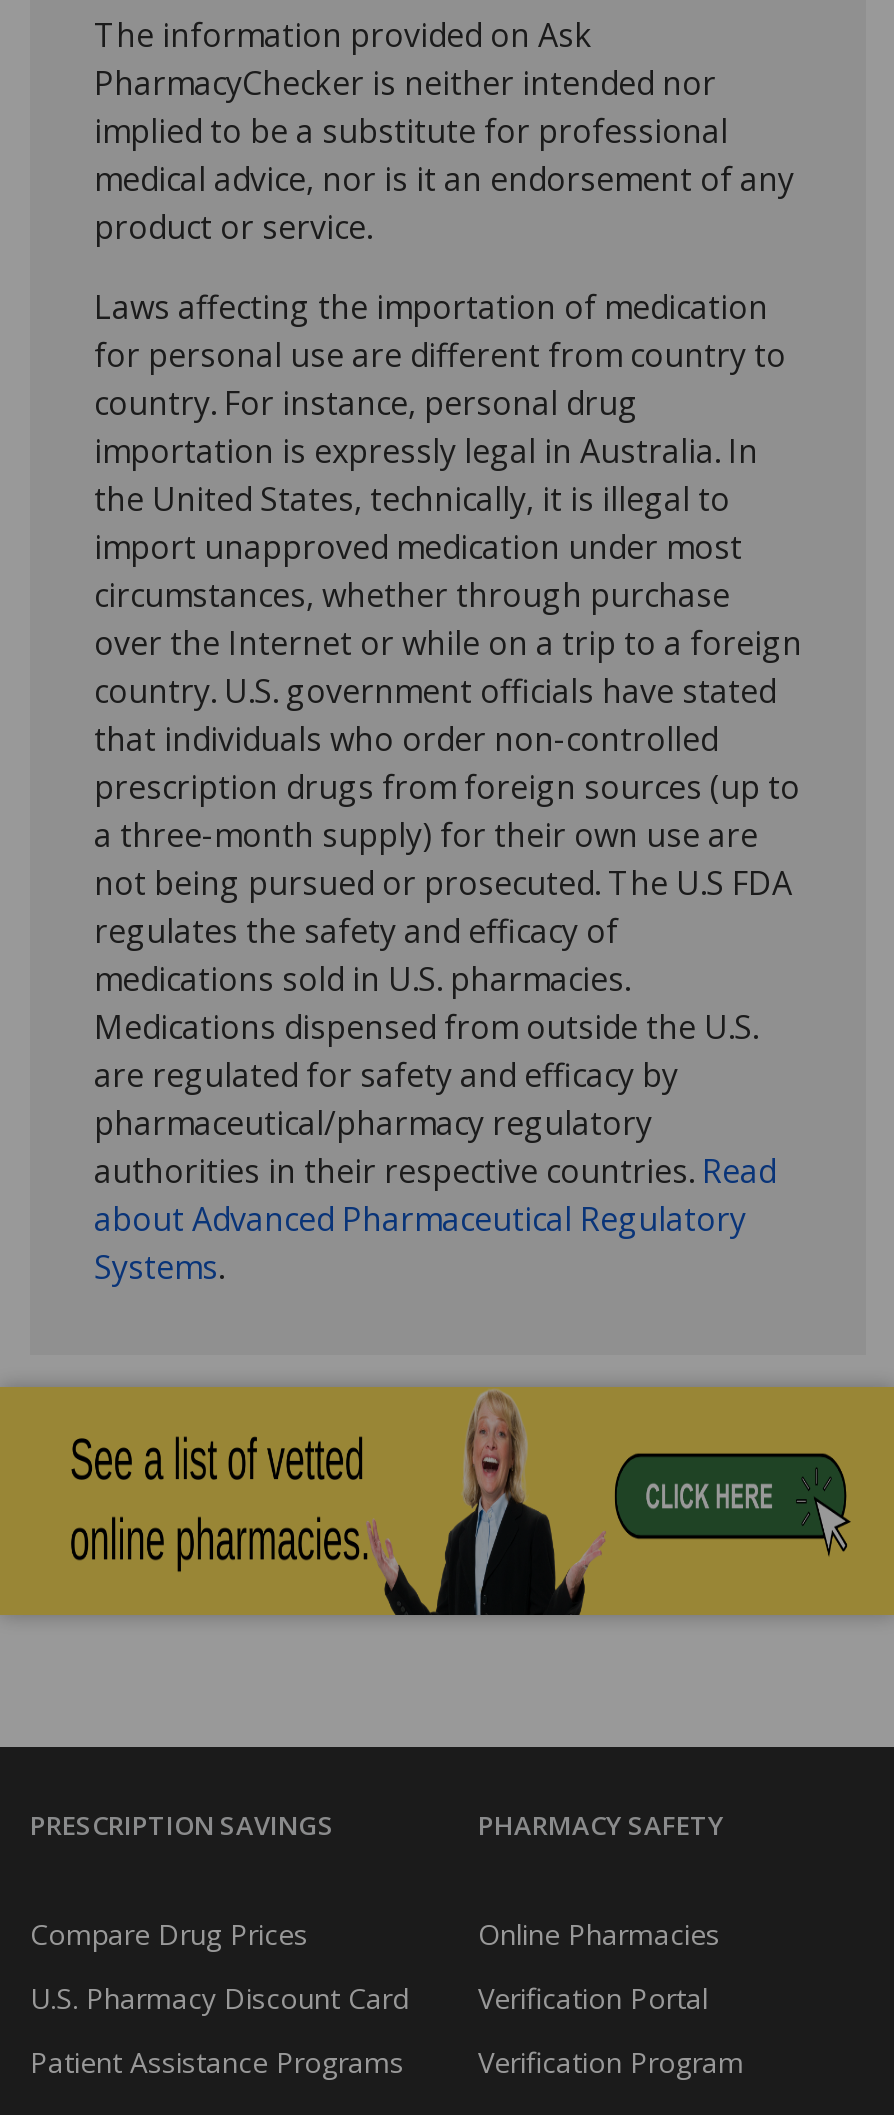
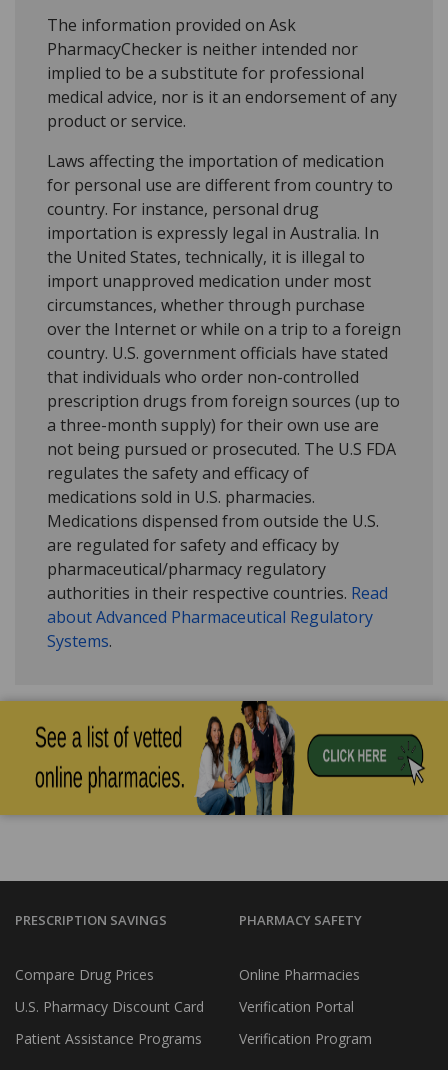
[366,1385,606,1617] [image] -> [184,700,302,816] [image]

